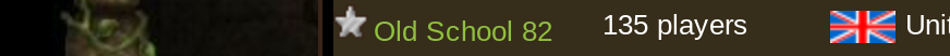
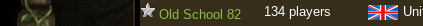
[374,9,748,47] Old School 82 135 players -> [158,4,330,22] Old School 82 134 players

